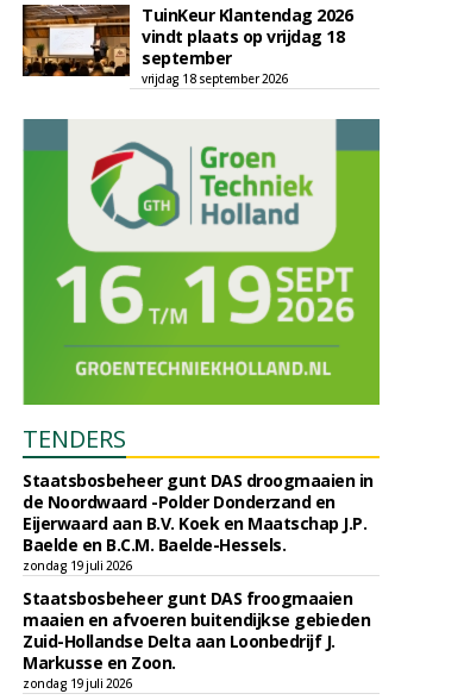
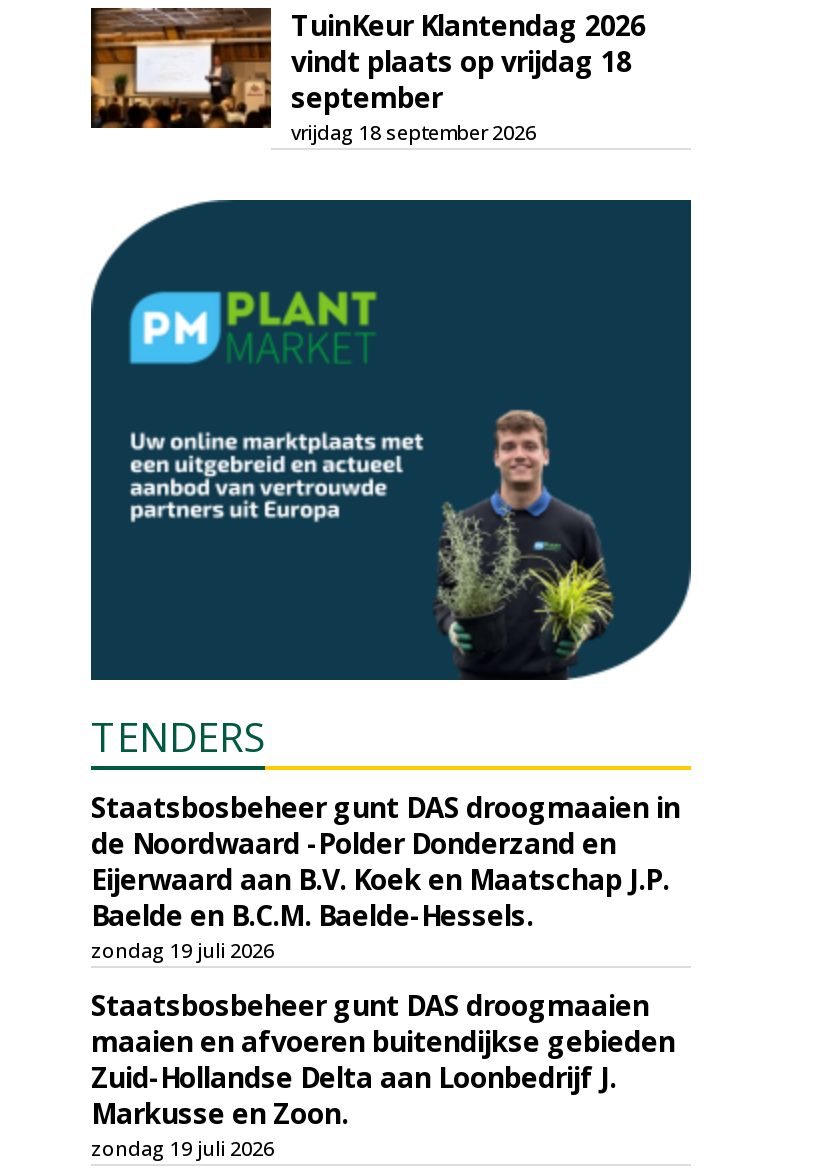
[21,118,381,406] [image] -> [89,198,693,682] [image]
[23,587,352,610] Staatsbosbeheer gunt DAS froogmaaien -> [91,986,649,1024] Staatsbosbeheer gunt DAS droogmaaien

